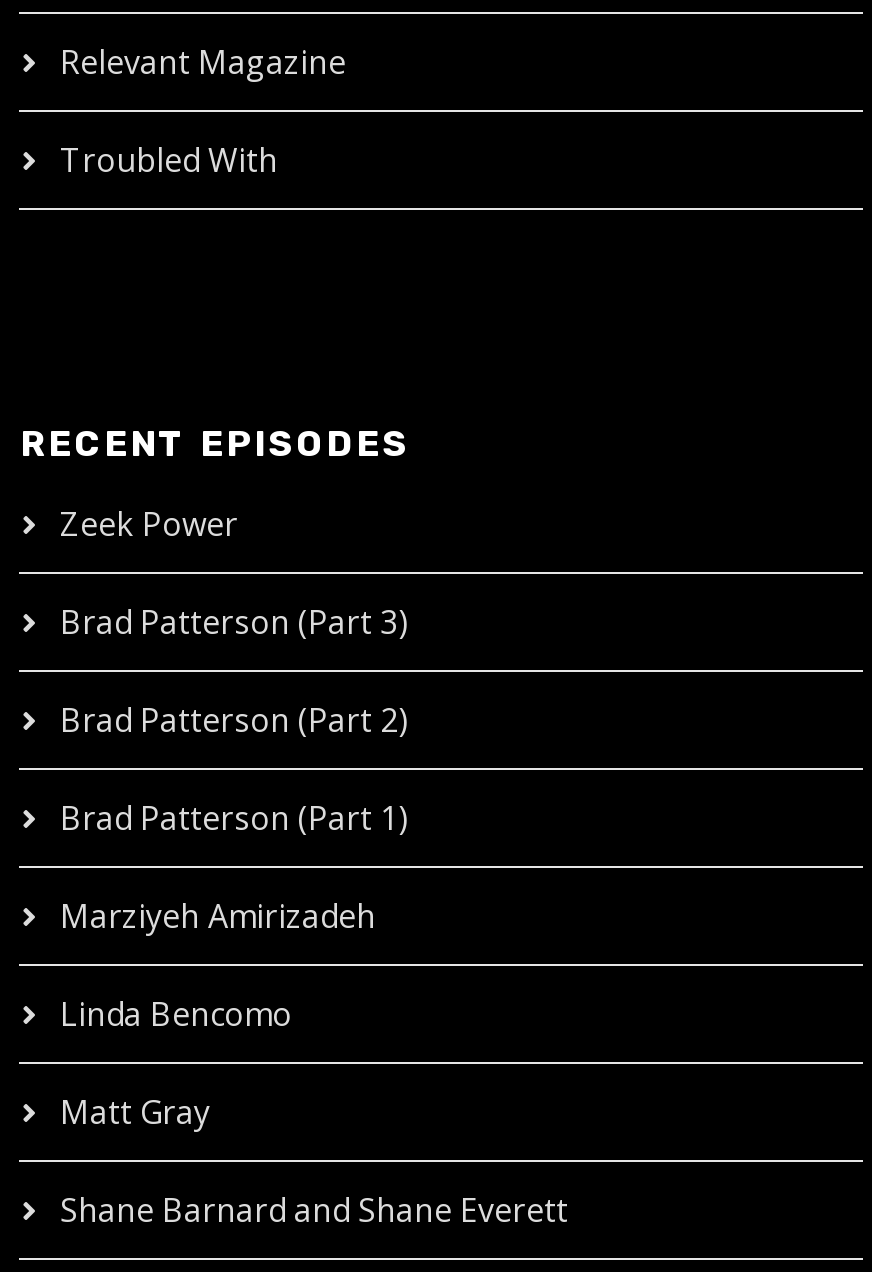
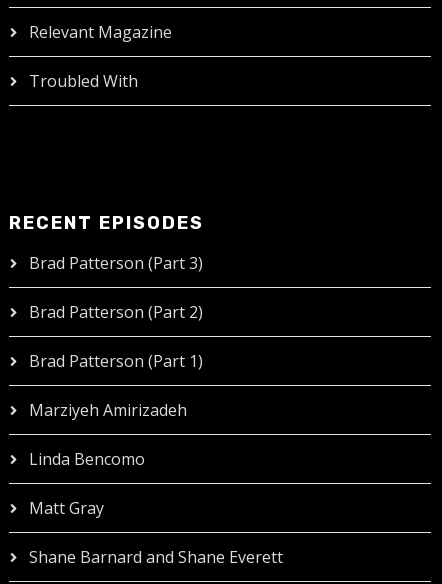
[60,502,238,546] Zeek Power -> none

